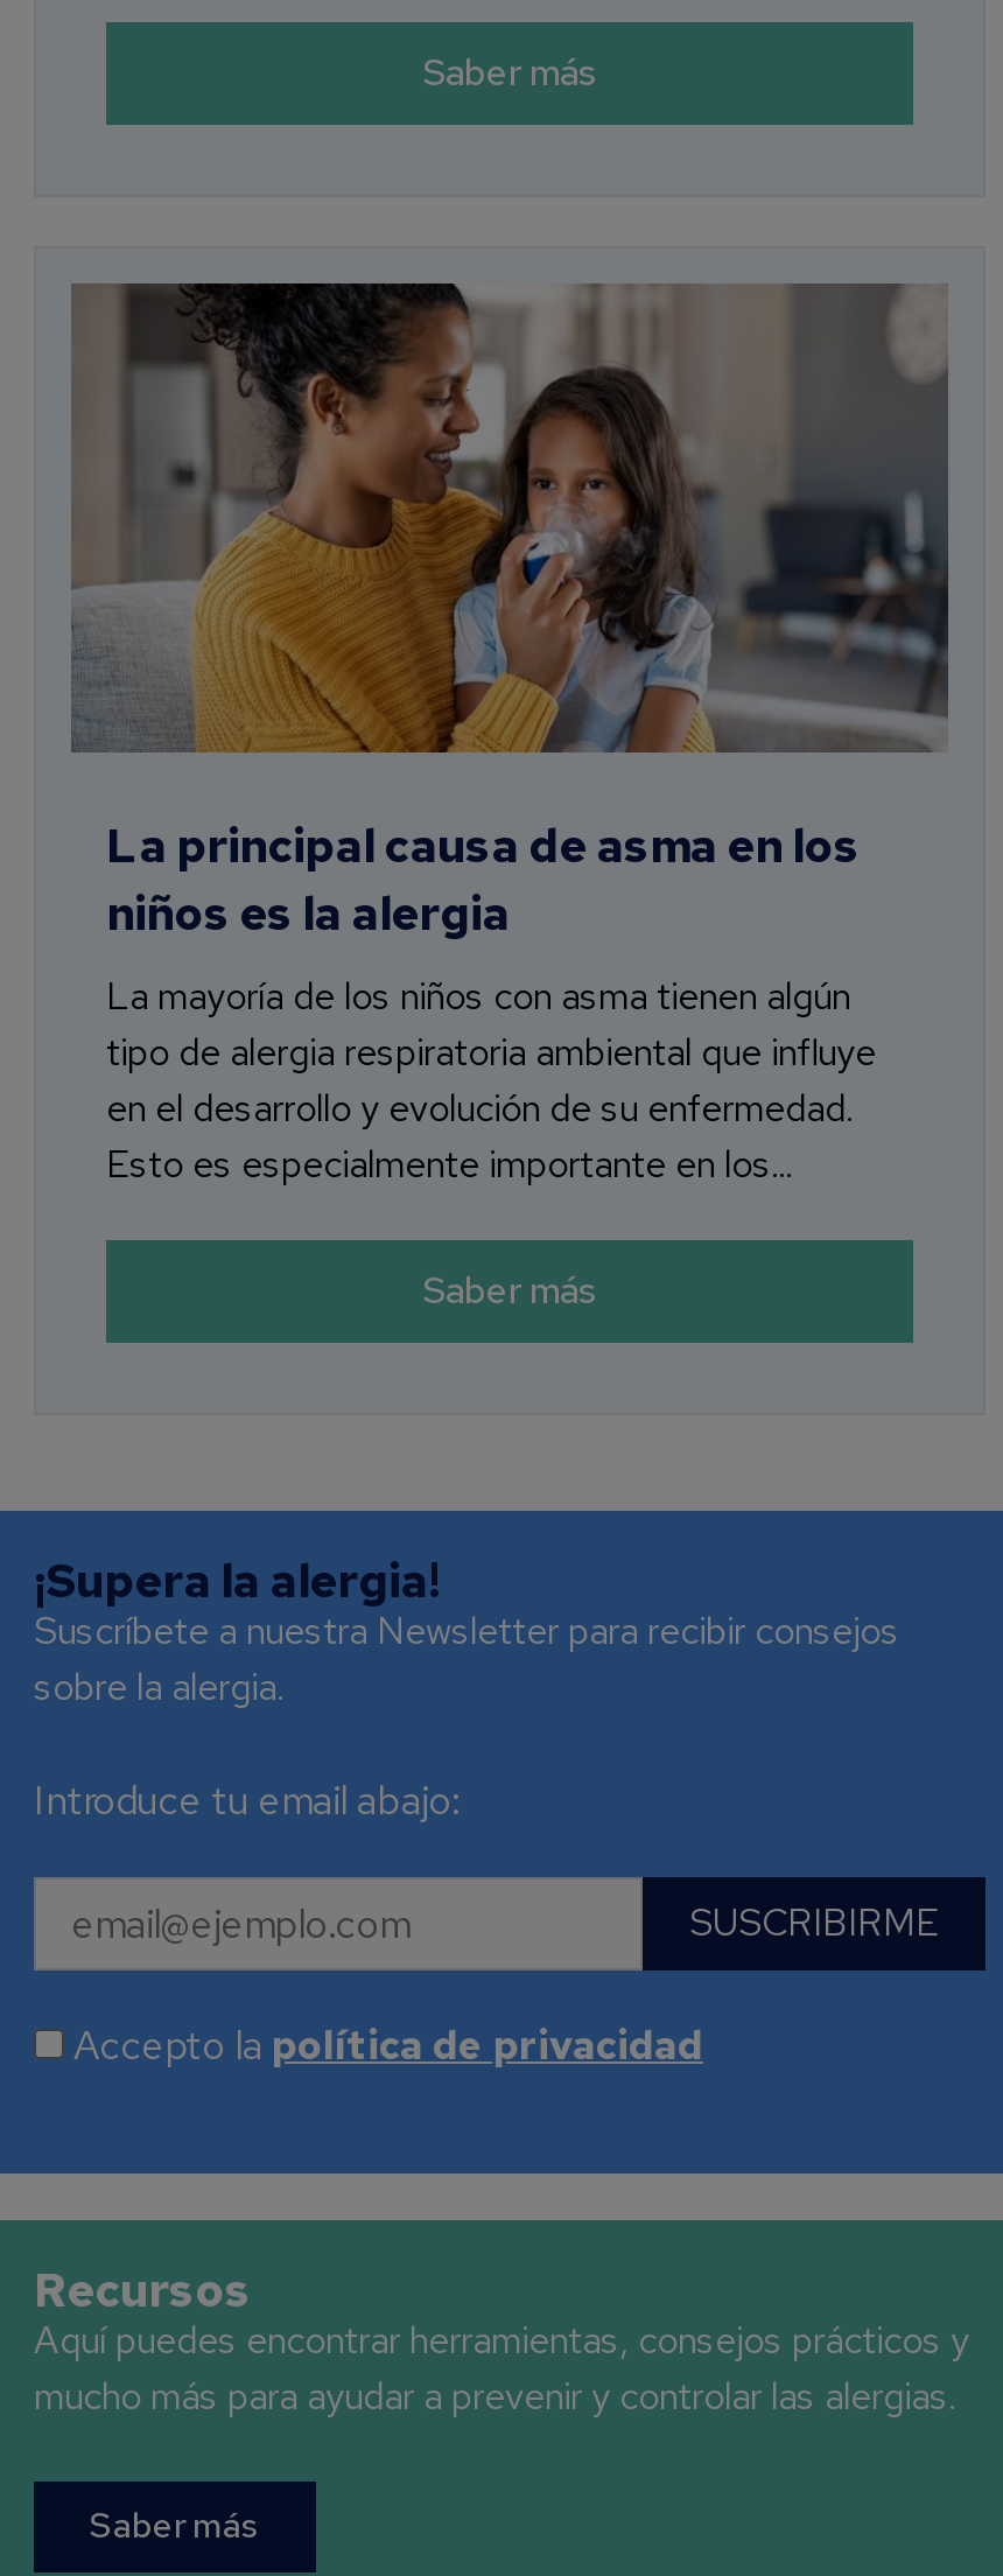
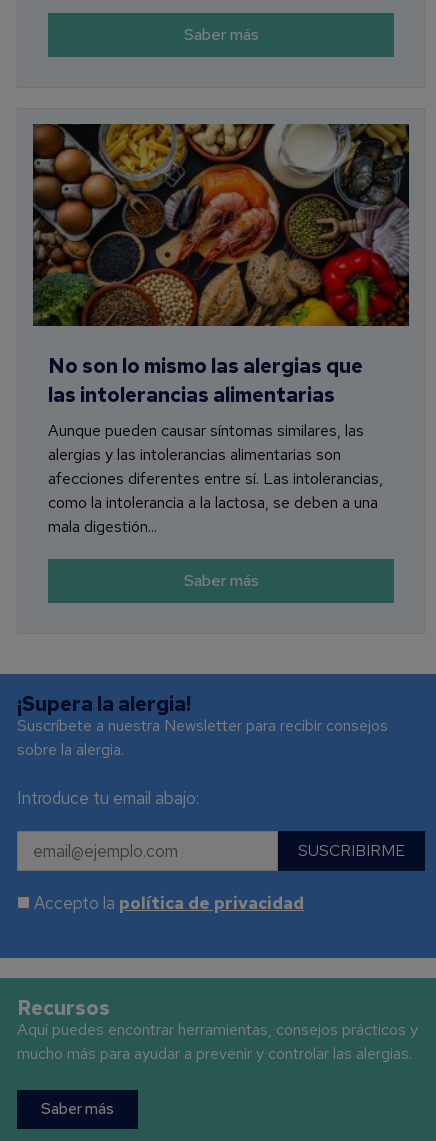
[71,281,951,944] [image] | La principal causa de asma en los | niños es la alergia -> [32,123,410,408] [image] | No son lo mismo las alergias que | las intolerancias alimentarias
[106,972,876,1189] La mayoría de los niños con asma tienen algún | tipo de alergia respiratoria ambiental que influye | en el desarrollo y evolución de su enfermedad. | Esto es especialmente importante en los... -> [48,420,383,537] Aunque pueden causar síntomas similares, las | alergias y las intolerancias alimentarias son | afecciones diferentes entre sí. Las intolerancias, | como la intolerancia a la lactosa, se deben a una | mala digestión...

